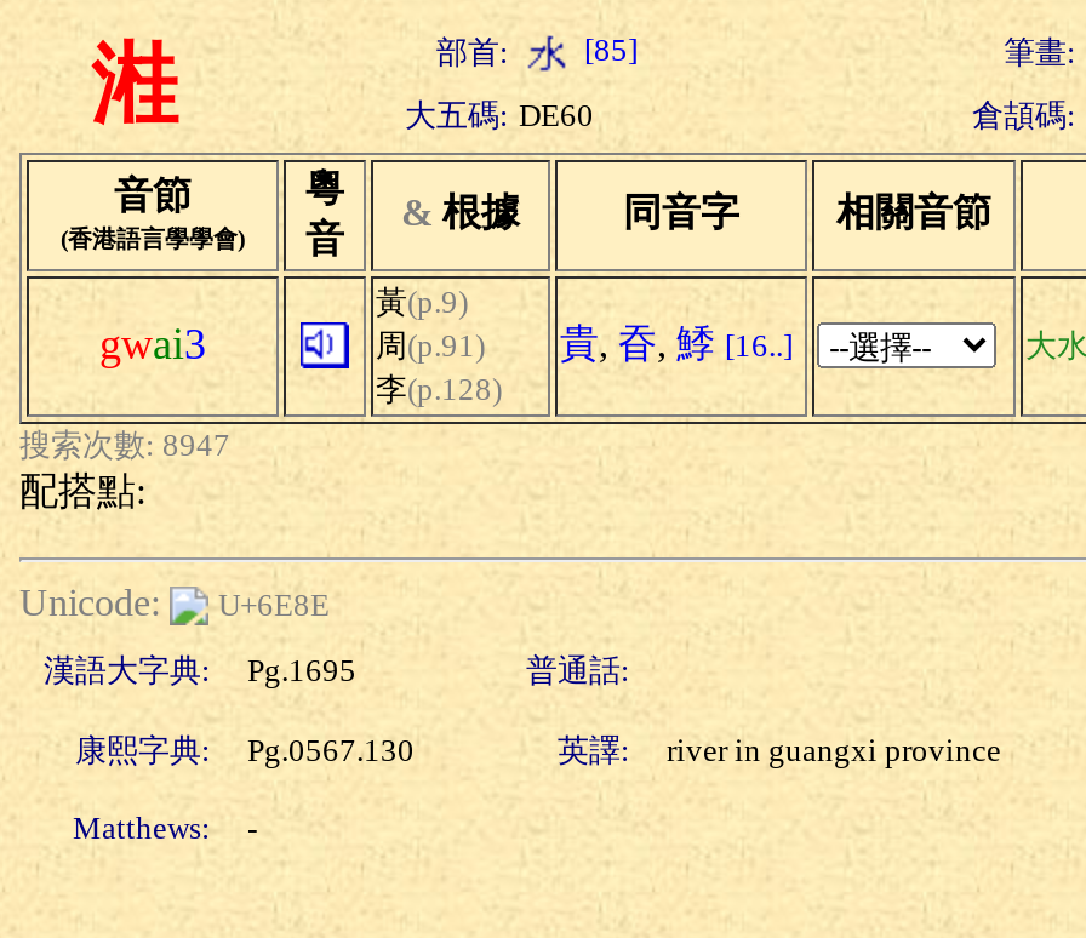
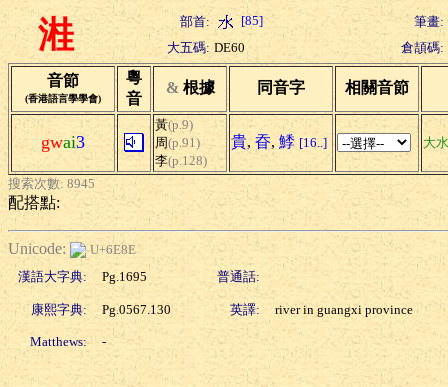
[19,427,230,463] 搜索次數: 8947 -> [8,176,95,191] 搜索次數: 8945

